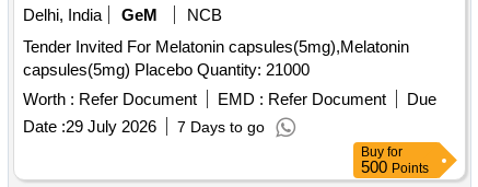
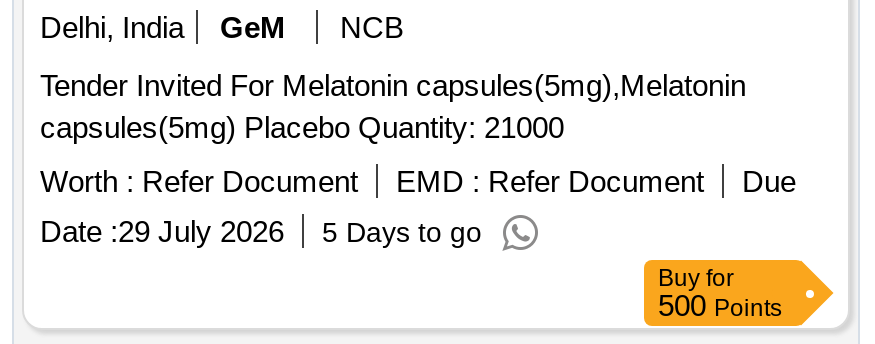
[23,117,265,136] Date : 29 July 2026 7 Days to go -> [40,214,482,248] Date : 29 July 2026 5 Days to go

